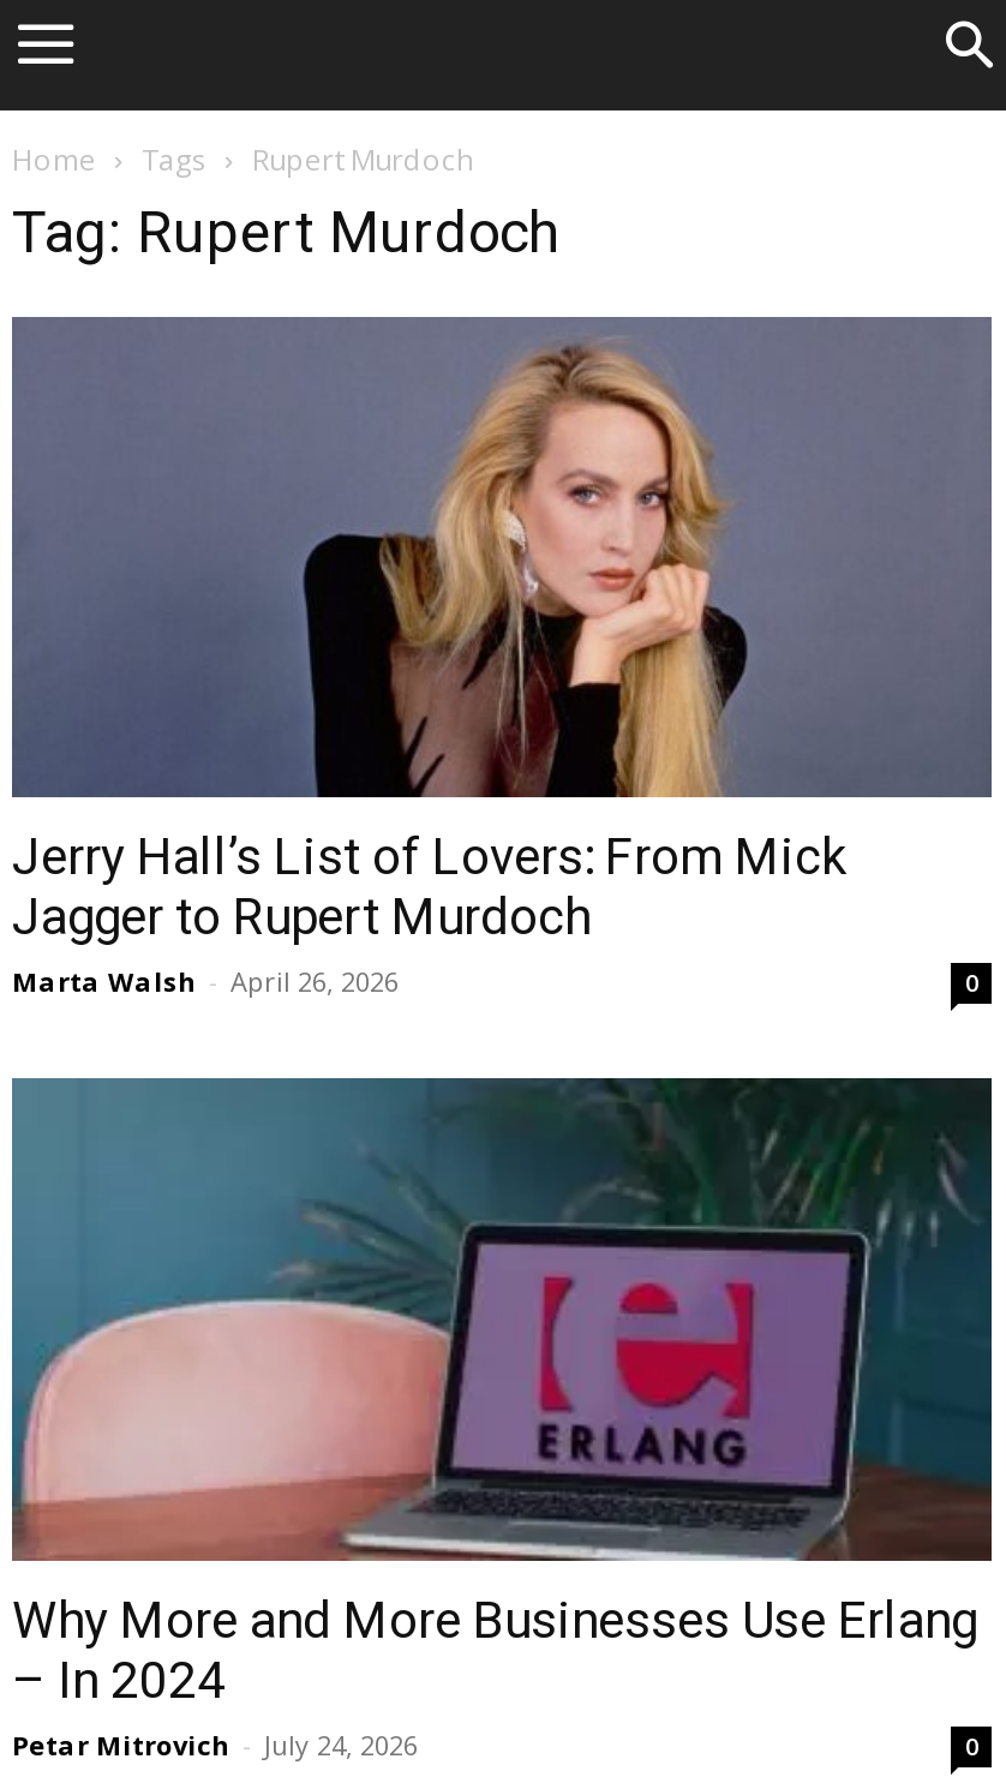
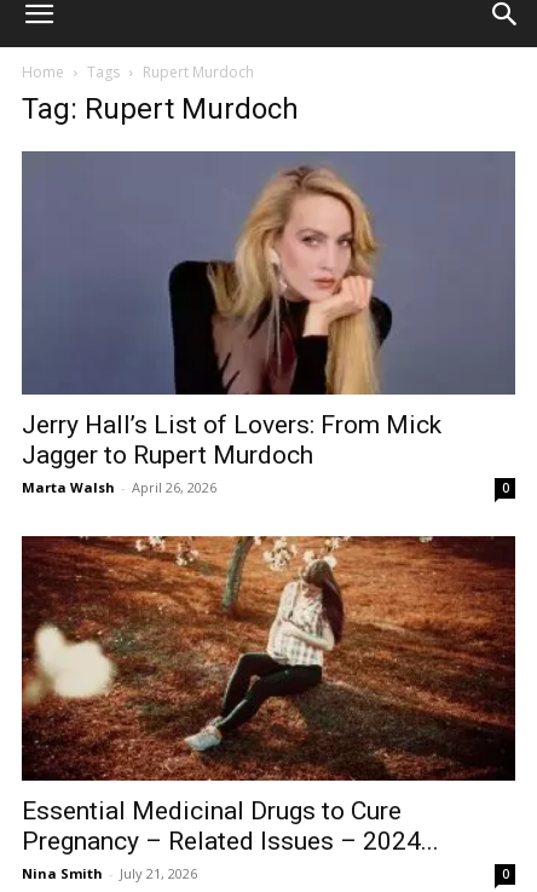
[10,1076,992,1763] [image] | Why More and More Businesses Use Erlang | – In 2024 | Petar Mitrovich - July 24, 2026 -> [21,535,515,882] [image] | Essential Medicinal Drugs to Cure | Pregnancy – Related Issues – 2024... | Nina Smith - July 21, 2026

